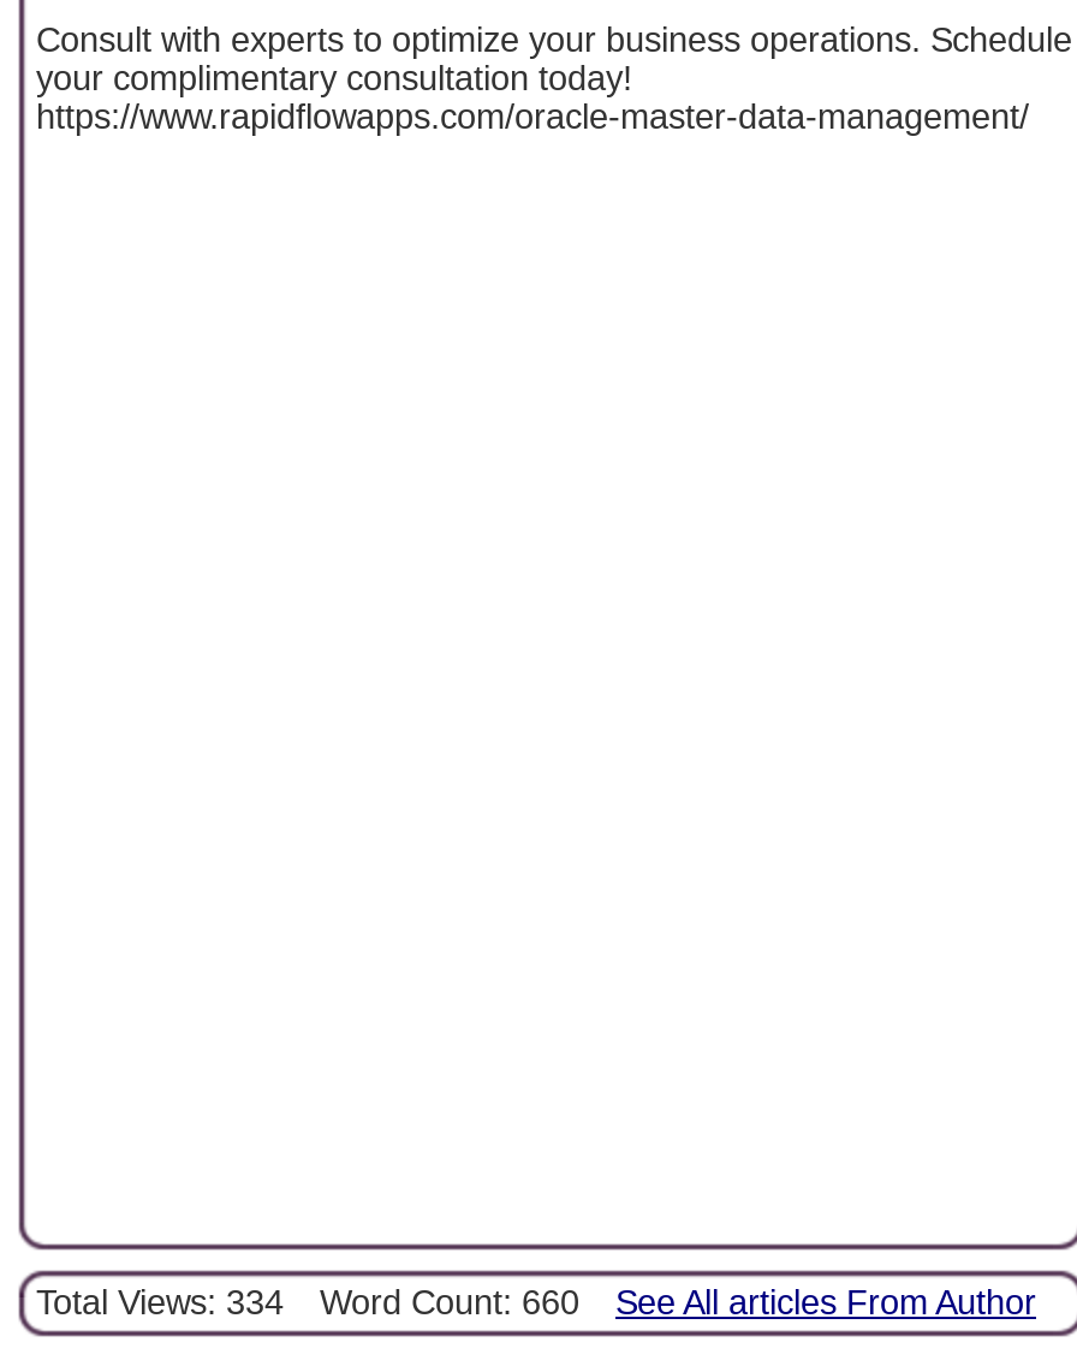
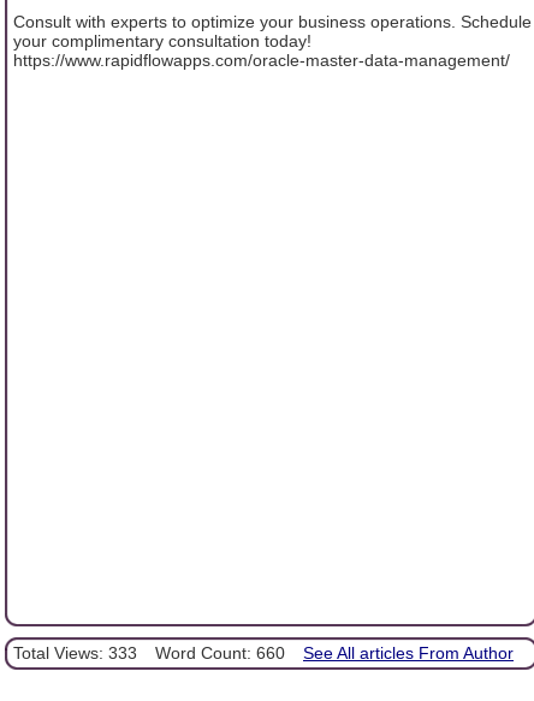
[36,1283,1036,1322] Total Views: 334 Word Count: 660 See All articles From Author -> [13,643,514,663] Total Views: 333 Word Count: 660 See All articles From Author

